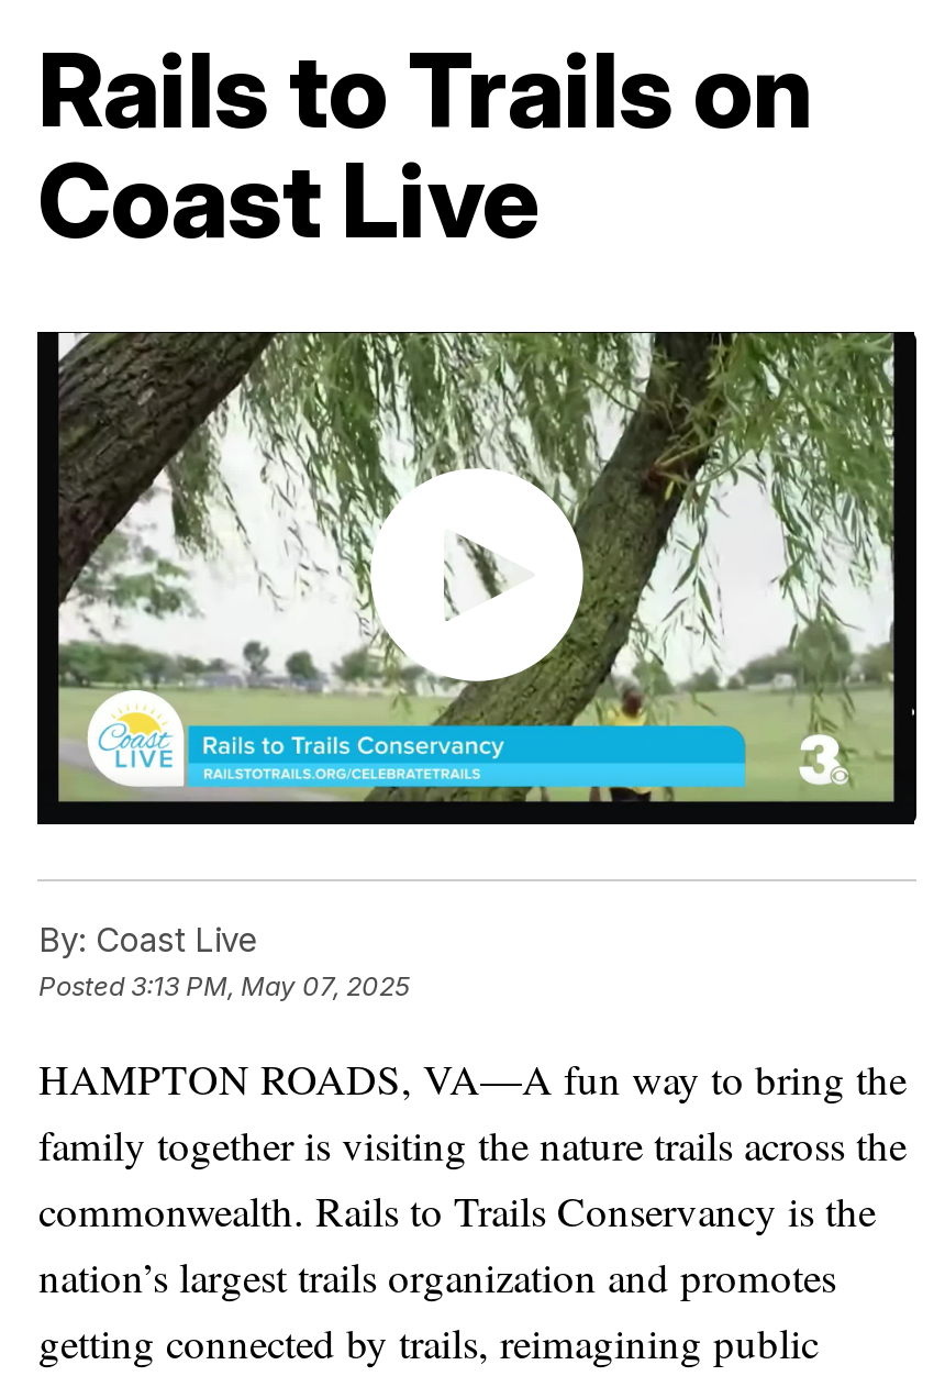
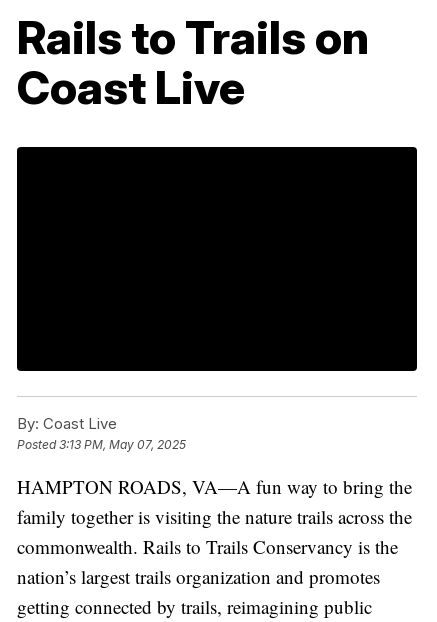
[55,330,916,804] [image] -> none

